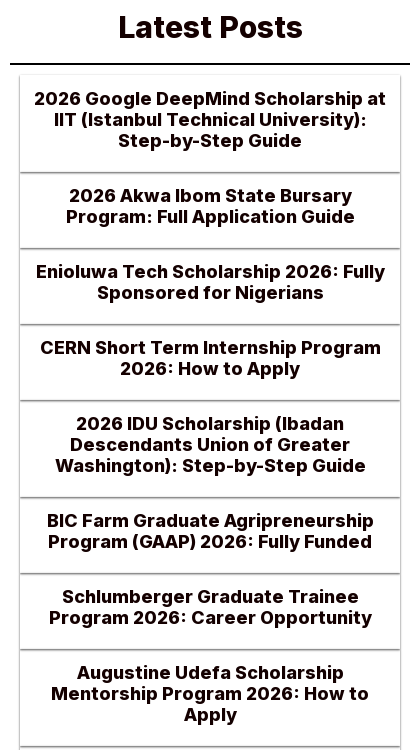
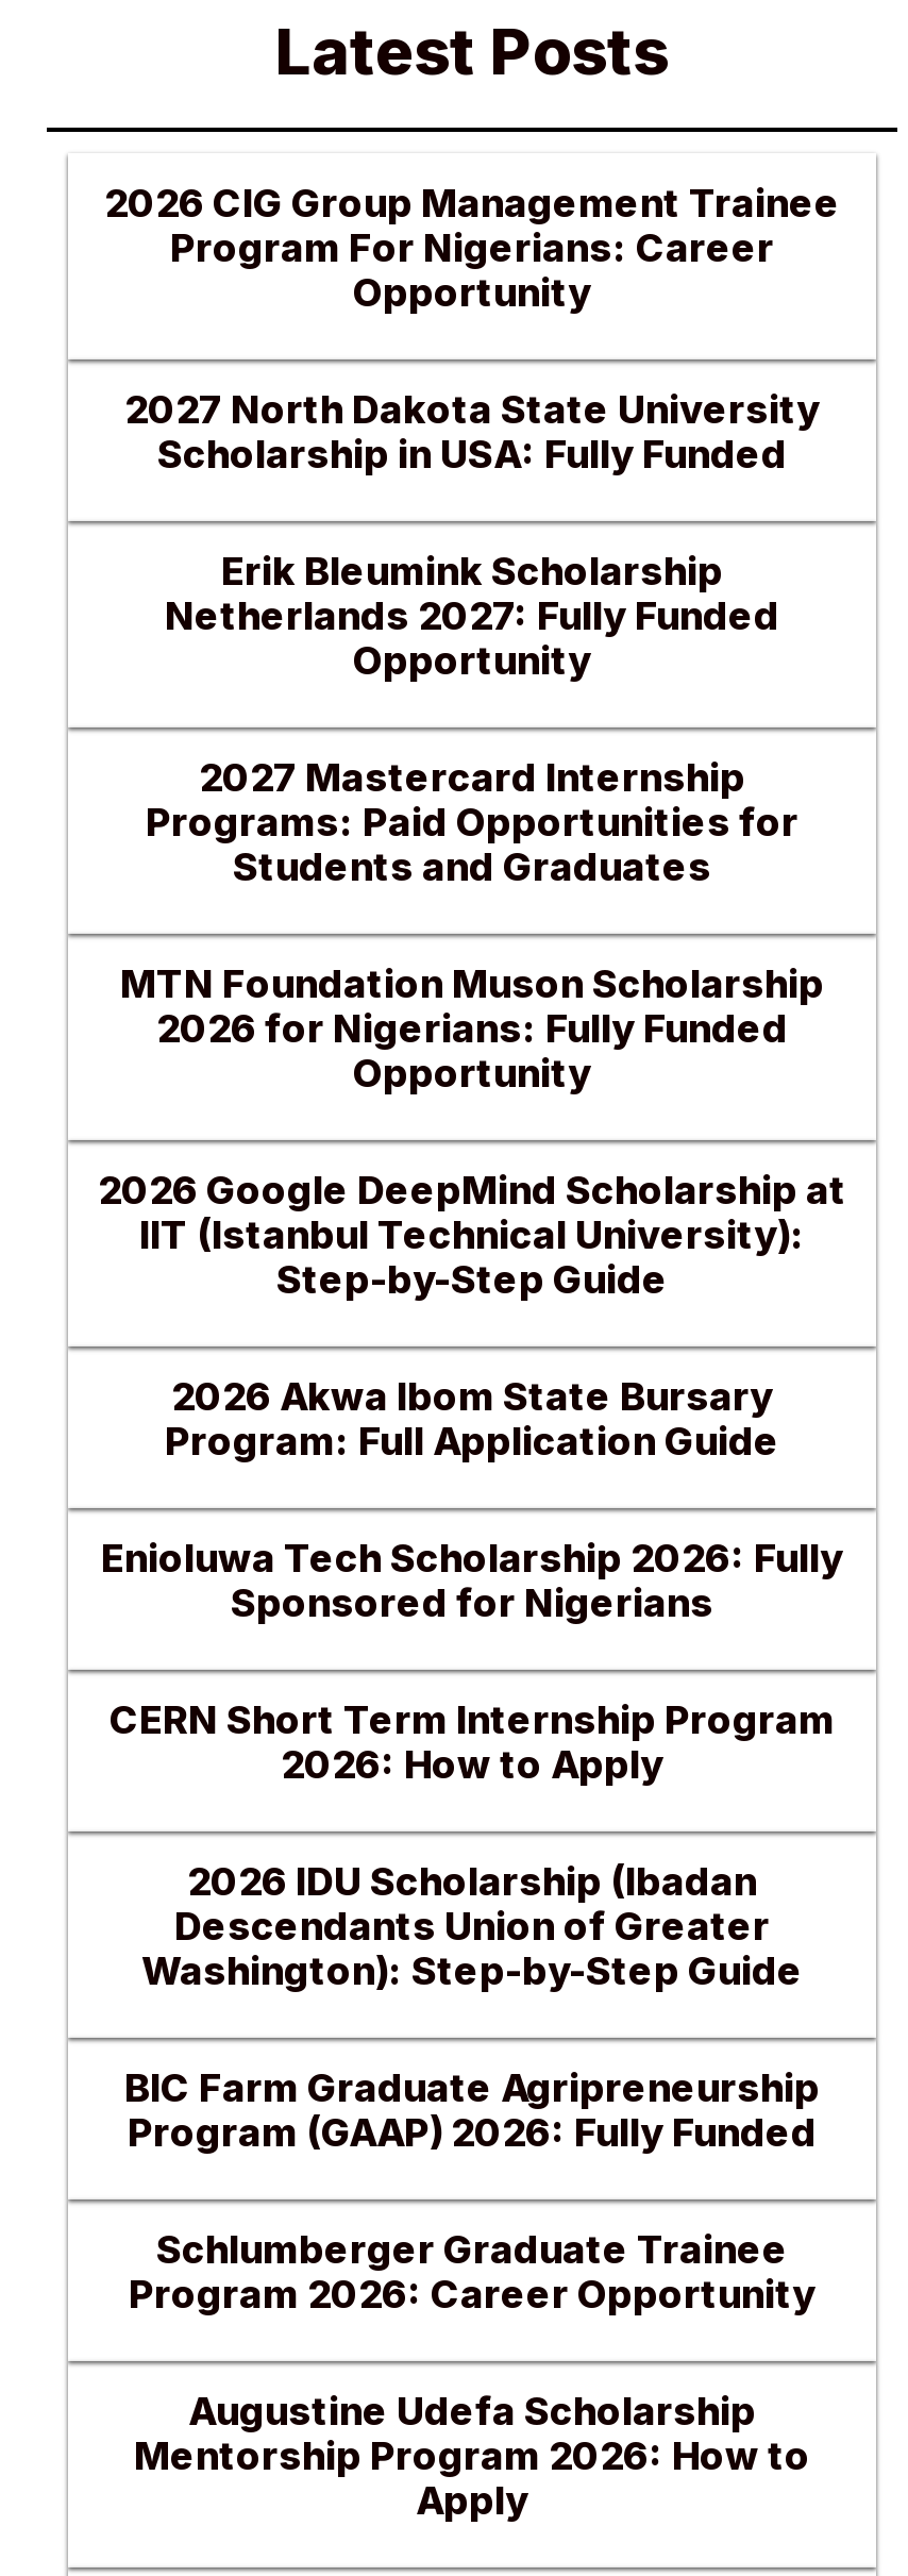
none -> [104,181,840,1095] 2026 CIG Group Management Trainee | Program For Nigerians: Career | Opportunity | 2027 North Dakota State University | Scholarship in USA: Fully Funded | Erik Bleumink Scholarship | Netherlands 2027: Fully Funded | Opportunity | 2027 Mastercard Internship | Programs: Paid Opportunities for | Students and Graduates | MTN Foundation Muson Scholarship | 2026 for Nigerians: Fully Funded | Opportunity

